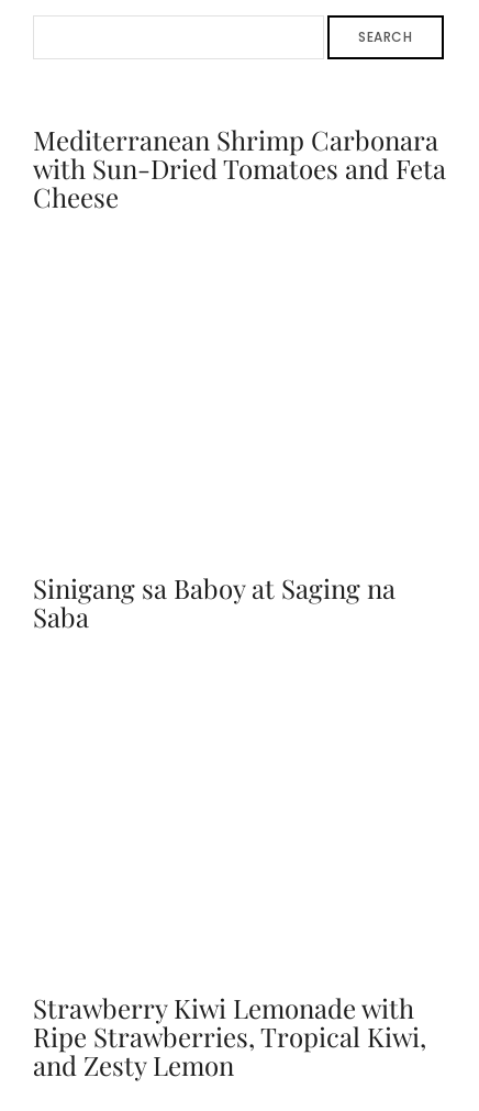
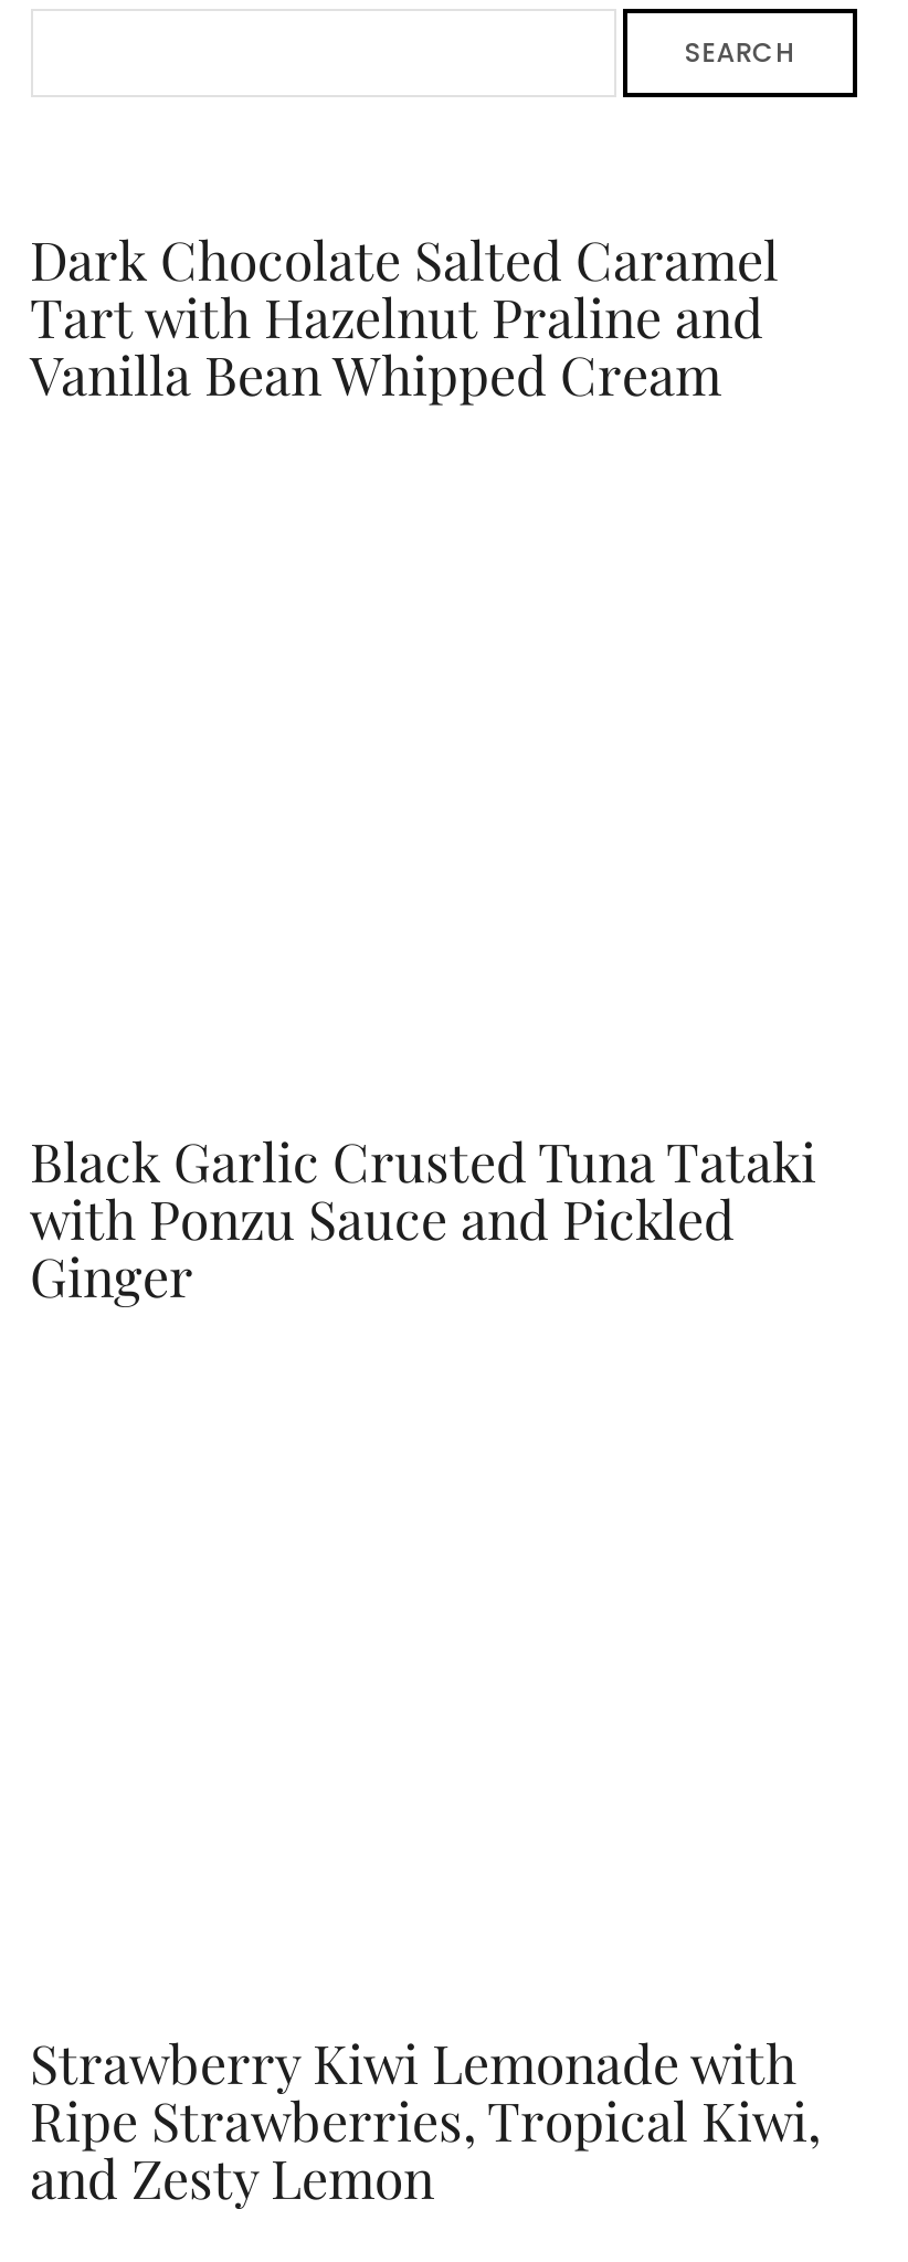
[32,122,445,214] Mediterranean Shrimp Carbonara | with Sun-Dried Tomatoes and Feta | Cheese -> [30,223,779,409] Dark Chocolate Salted Caramel | Tart with Hazelnut Praline and | Vanilla Bean Whipped Cream
[32,570,395,634] Sinigang sa Baboy at Saging na | Saba -> [30,1125,816,1311] Black Garlic Crusted Tuna Tataki | with Ponzu Sauce and Pickled | Ginger

